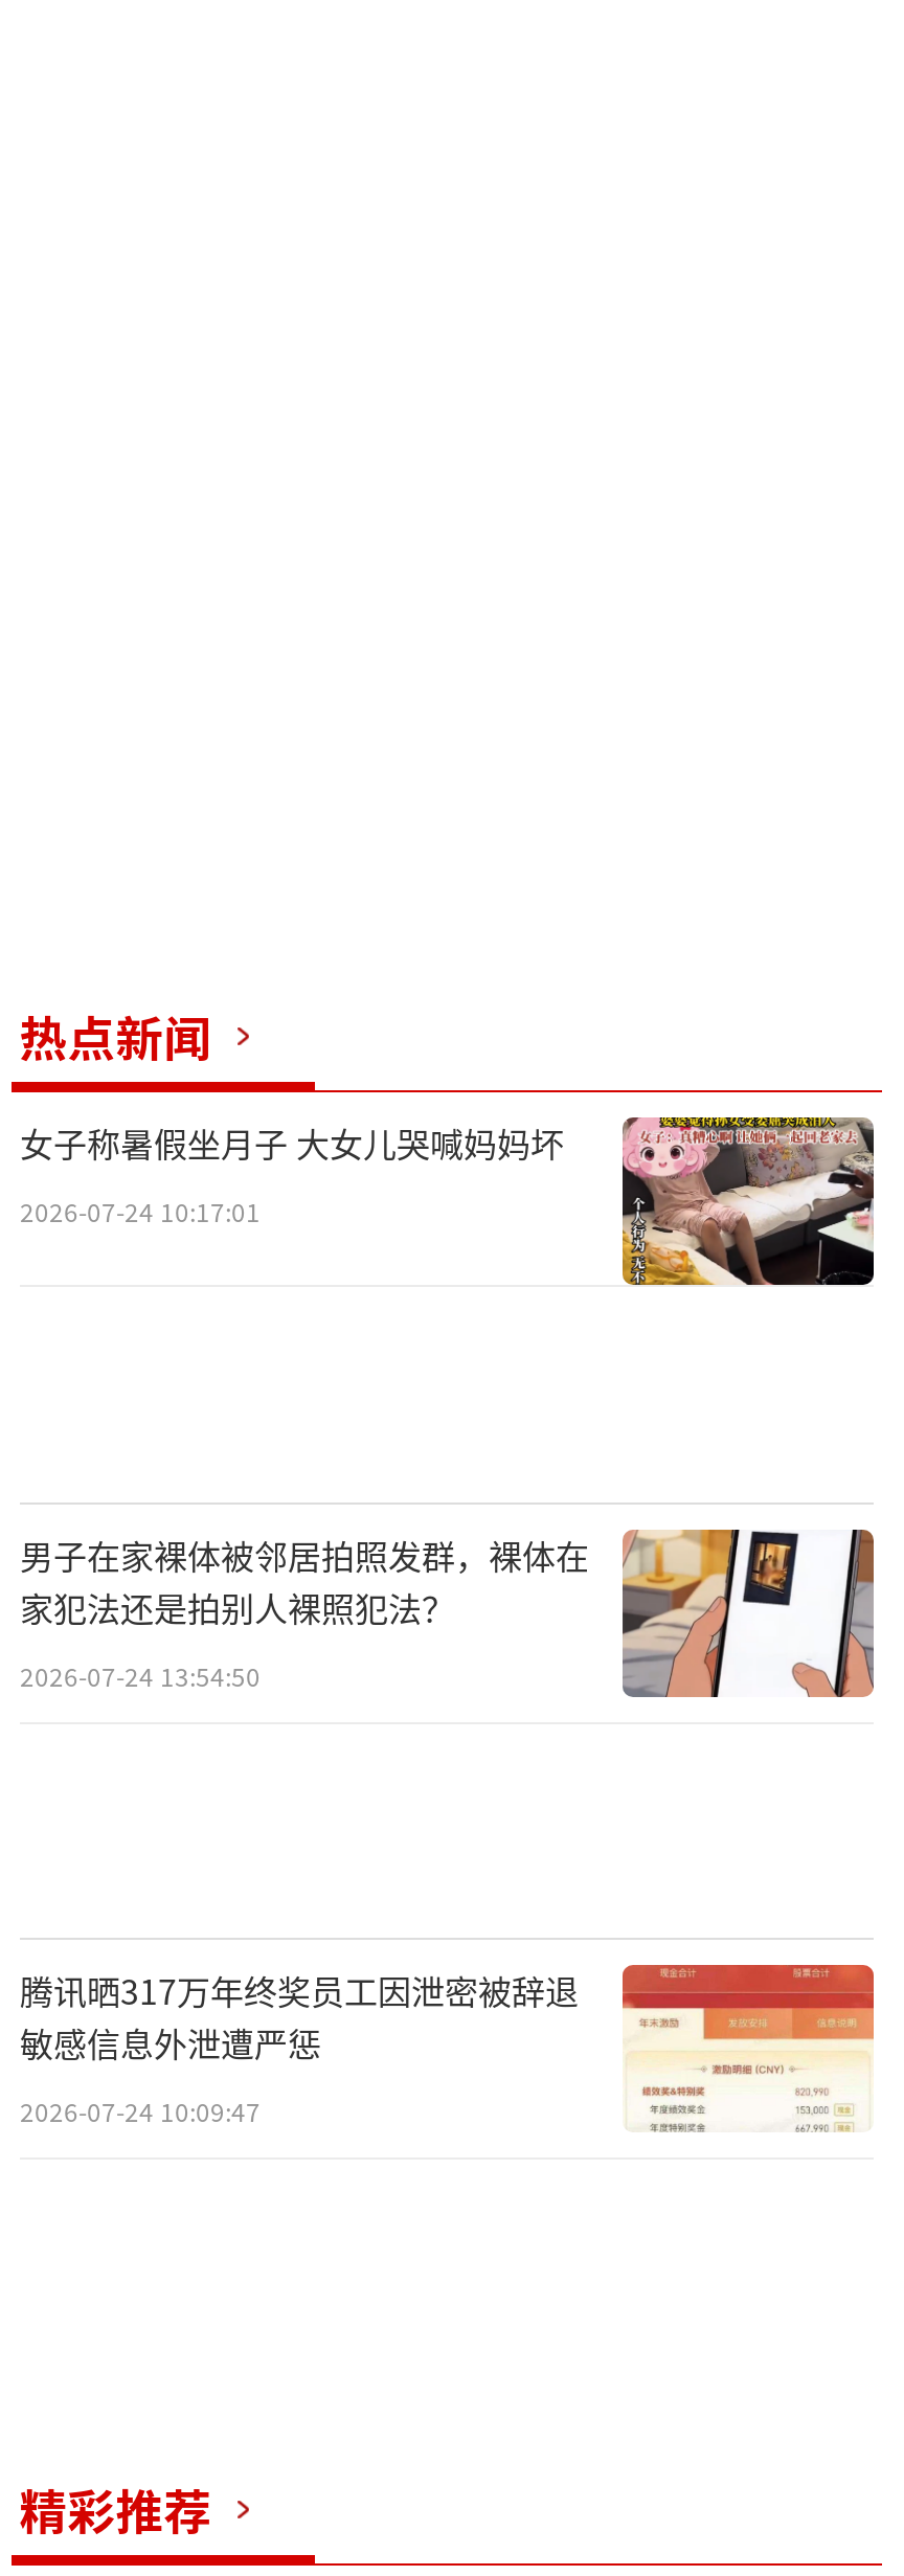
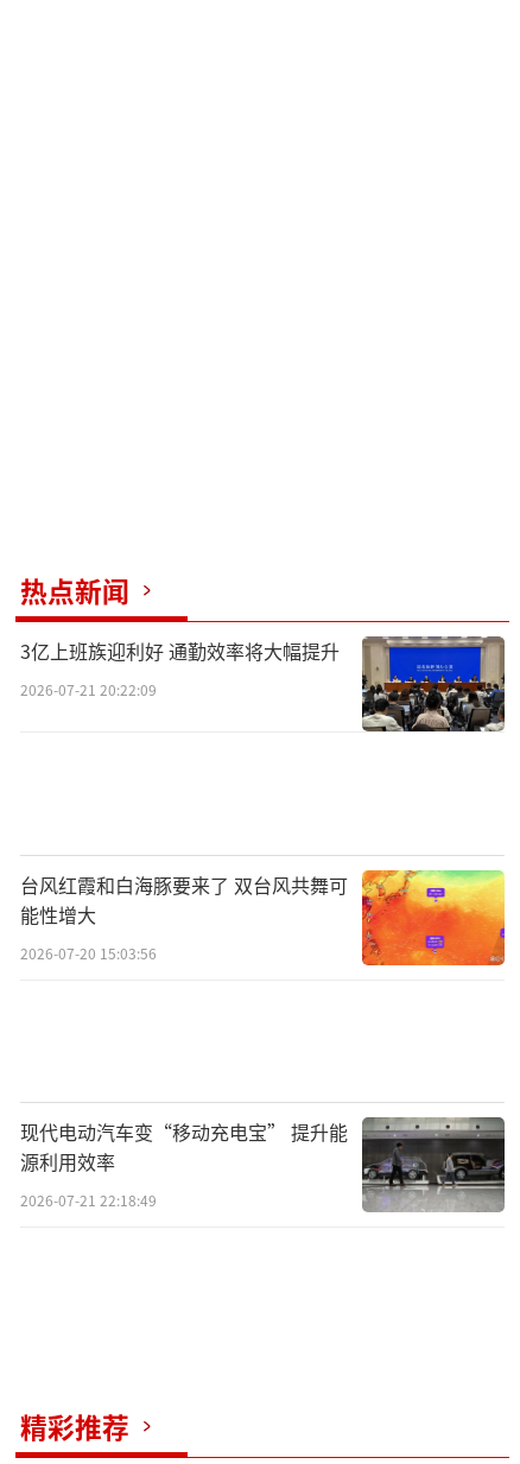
[20,1115,876,1287] [image] | 女子称暑假坐月子 大女儿哭喊妈妈坏 -> [20,635,506,733] [image] | 3亿上班族迎利好 通勤效率将大幅提升
[20,1192,261,1228] 2026-07-24 10:17:01 -> [20,679,157,699] 2026-07-21 20:22:09
[20,1528,876,1699] [image] | 男子在家裸体被邻居拍照发群，裸体在 | 家犯法还是拍别人裸照犯法？ -> [20,869,506,967] [image] | 台风红霞和白海豚要来了 双台风共舞可 | 能性增大
[20,1657,261,1692] 2026-07-24 13:54:50 -> [20,942,157,962] 2026-07-20 15:03:56
[20,1963,876,2132] [image] | 腾讯晒317万年终奖员工因泄密被辞退 | 敏感信息外泄遭严惩 -> [20,1116,506,1212] [image] | 现代电动汽车变“移动充电宝” 提升能 | 源利用效率
[20,2093,261,2129] 2026-07-24 10:09:47 -> [20,1190,157,1210] 2026-07-21 22:18:49

